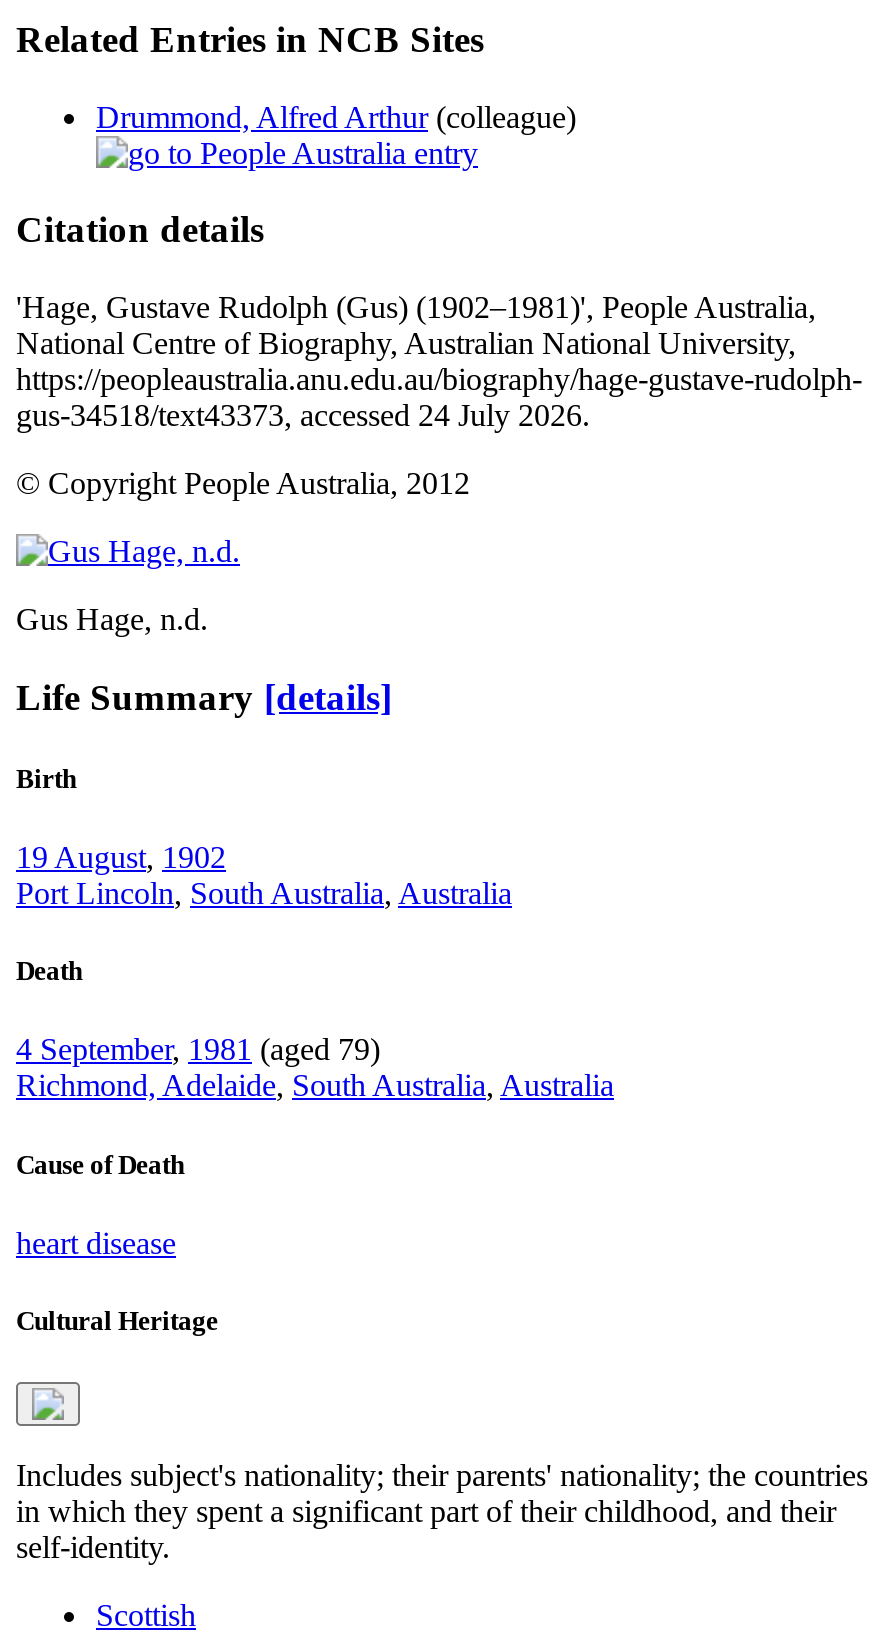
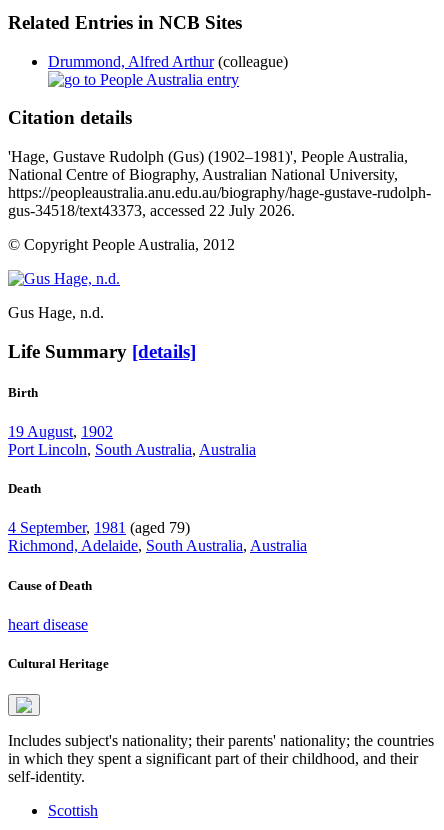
[16,398,590,432] gus-34518/text43373, accessed 24 July 2026. -> [8,202,295,219] gus-34518/text43373, accessed 22 July 2026.

